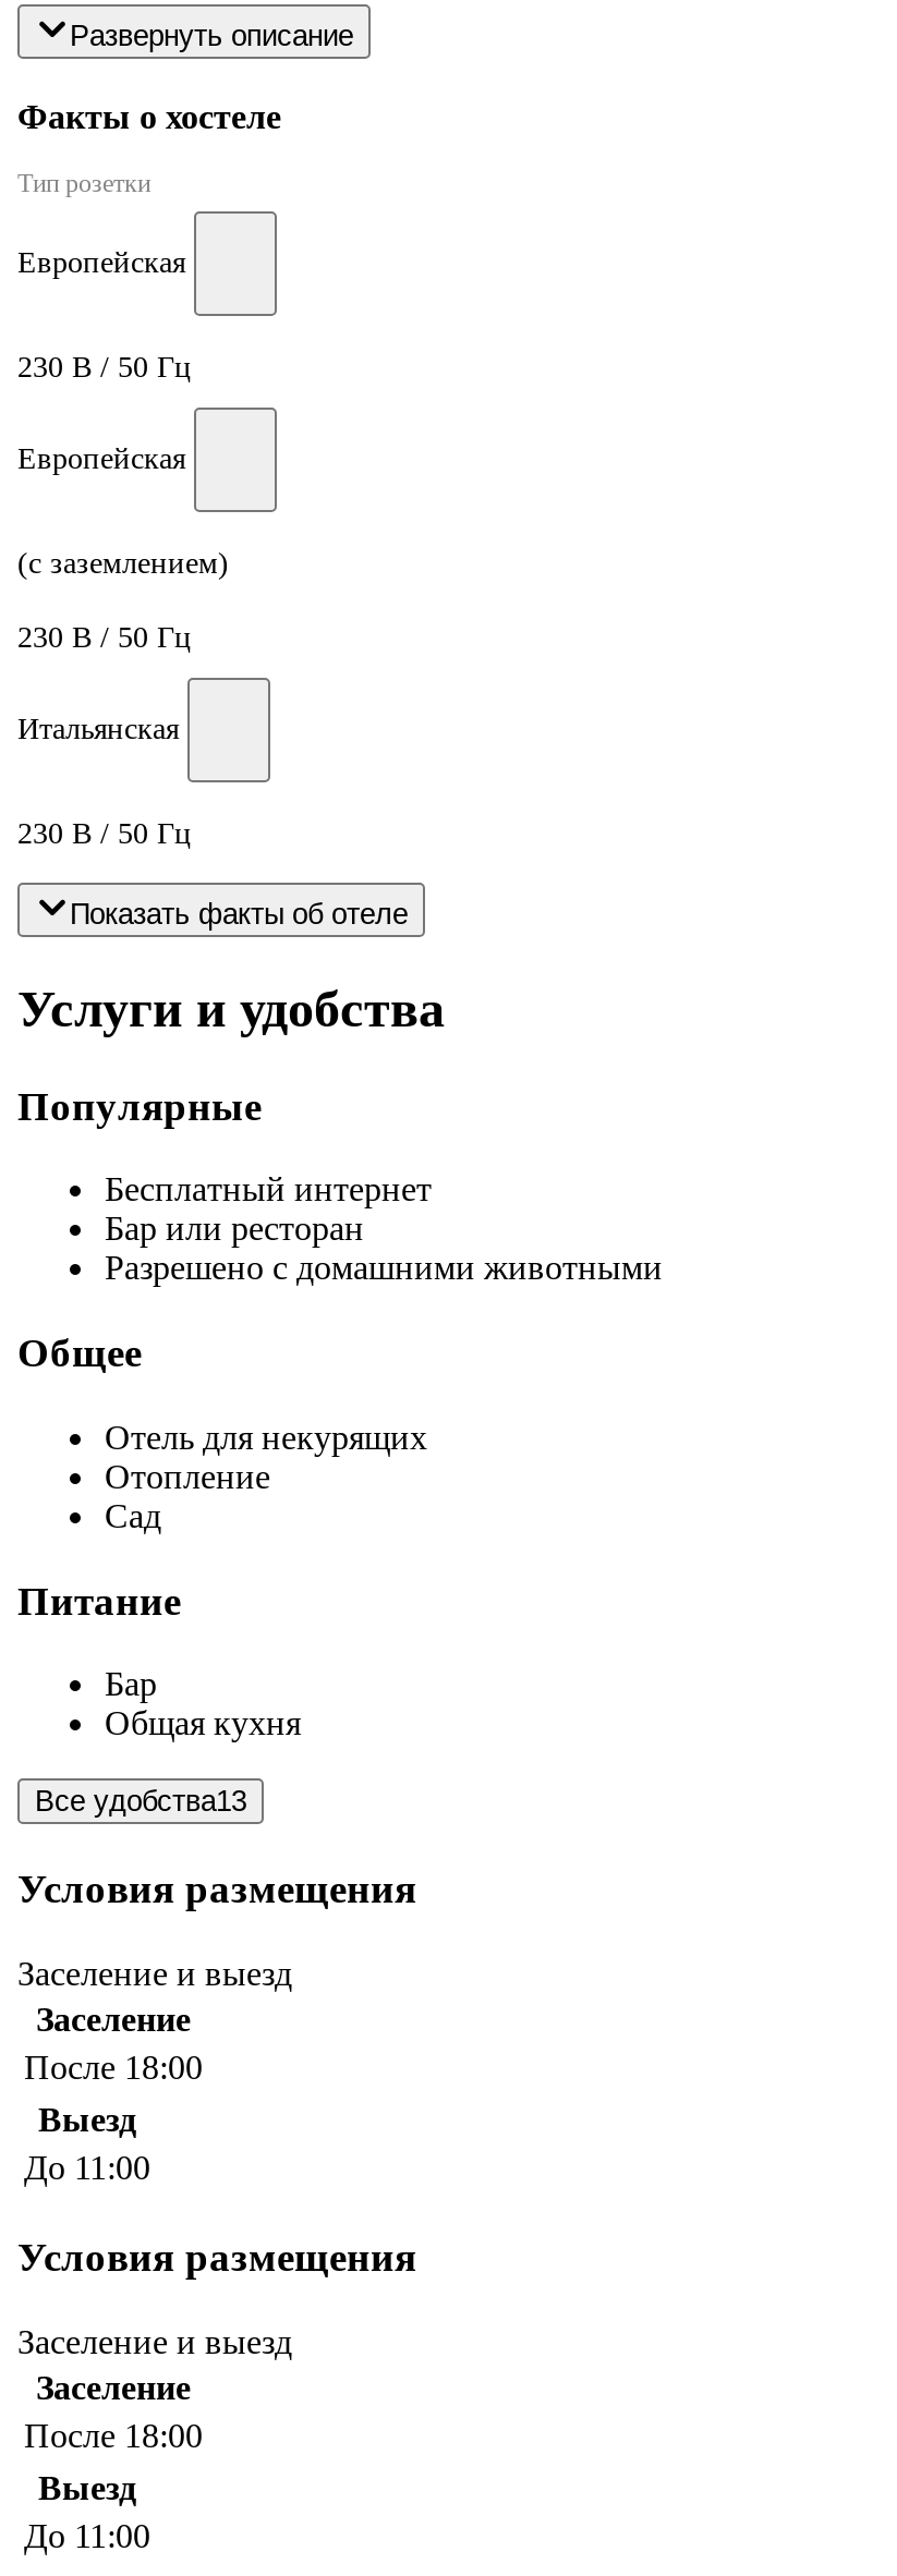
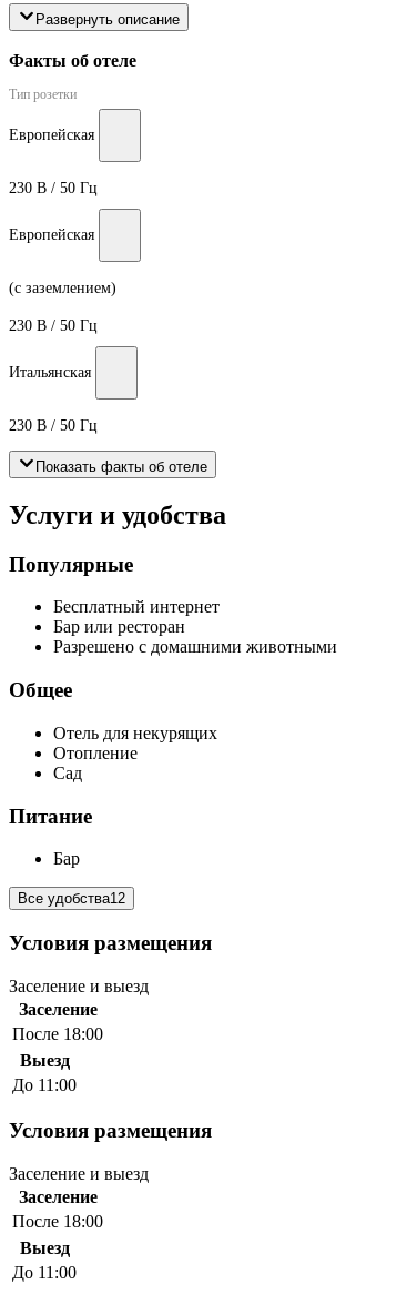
[17,98,281,135] Факты о хостеле -> [9,51,136,70] Факты об отеле
[35,1705,301,1818] Общая кухня | Все удобства13 -> [18,890,125,907] Все удобства12

